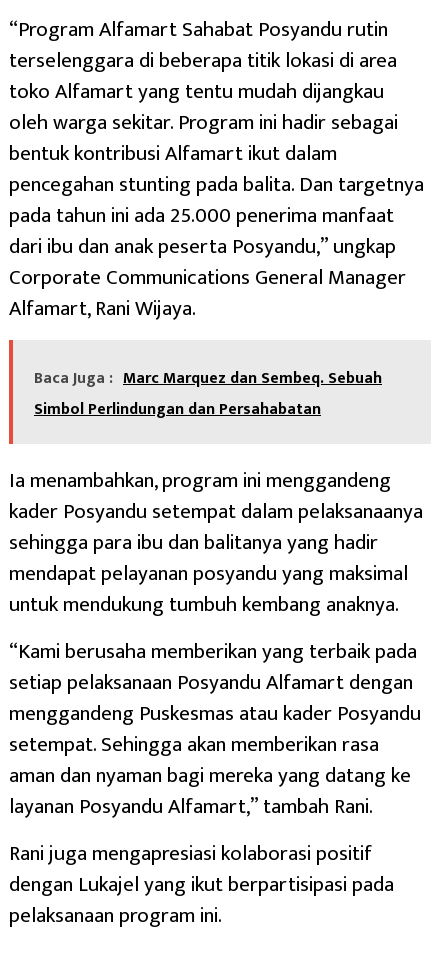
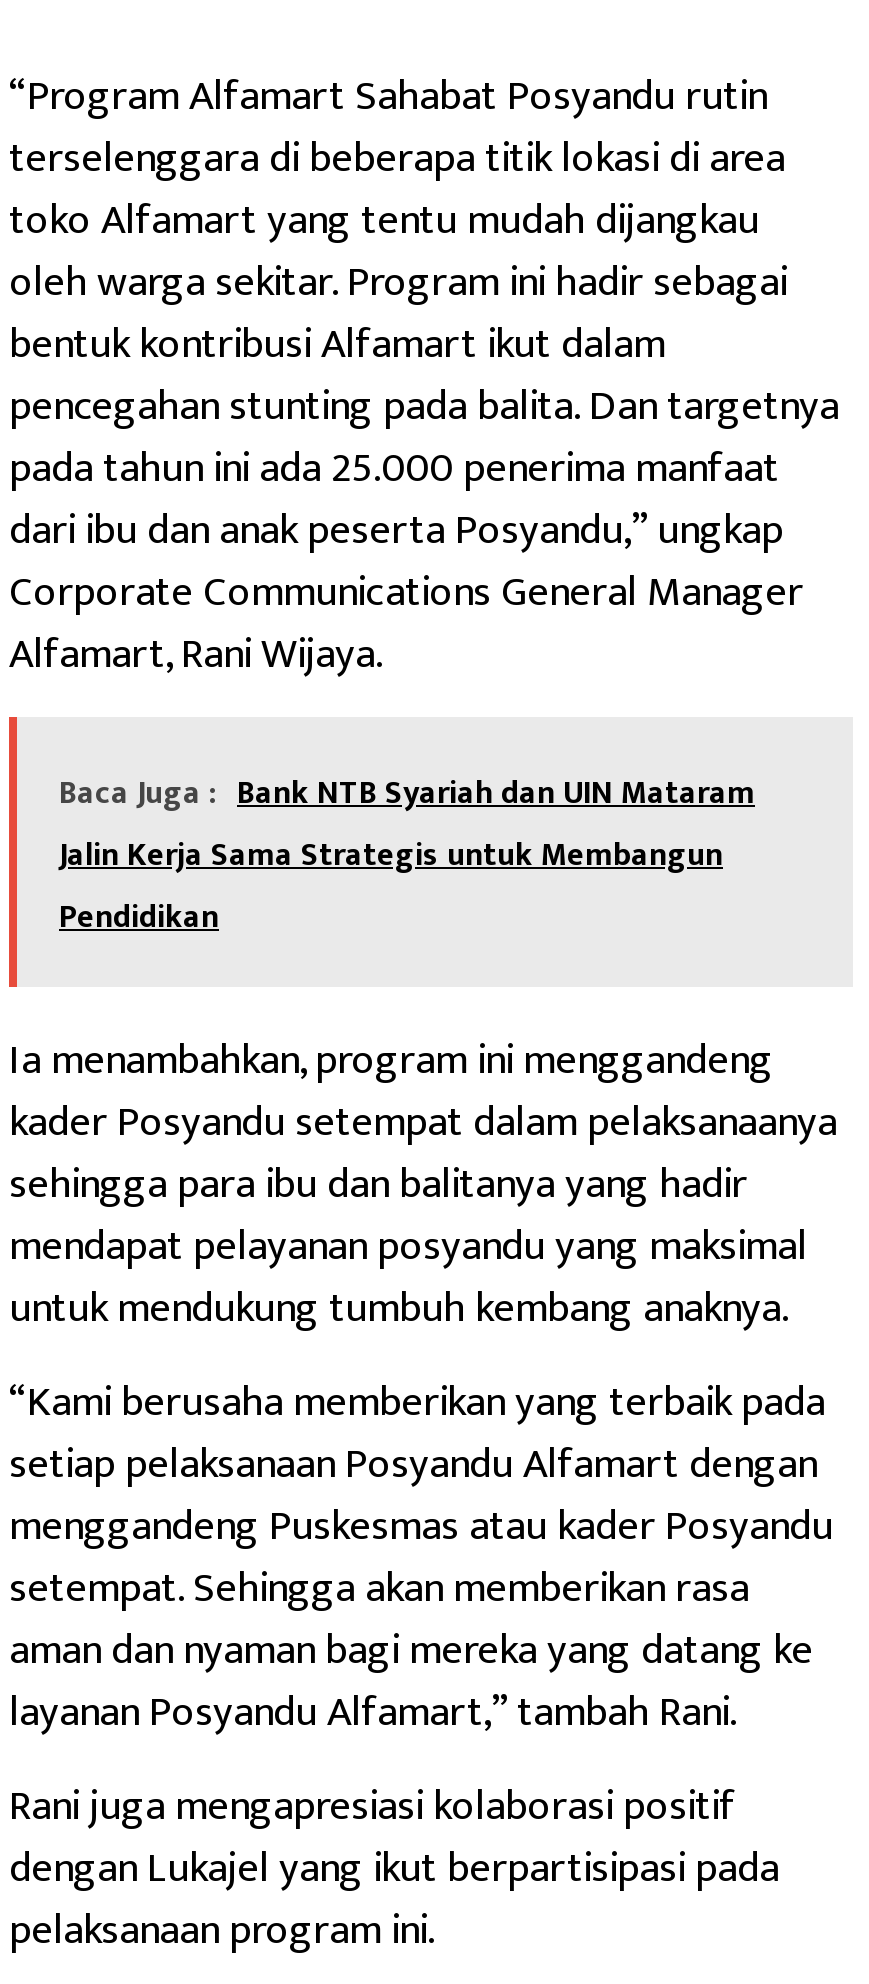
[34,365,382,423] Baca Juga : Marc Marquez dan Sembeq. Sebuah | Simbol Perlindungan dan Persahabatan -> [59,766,755,944] Baca Juga : Bank NTB Syariah dan UIN Mataram | Jalin Kerja Sama Strategis untuk Membangun | Pendidikan

